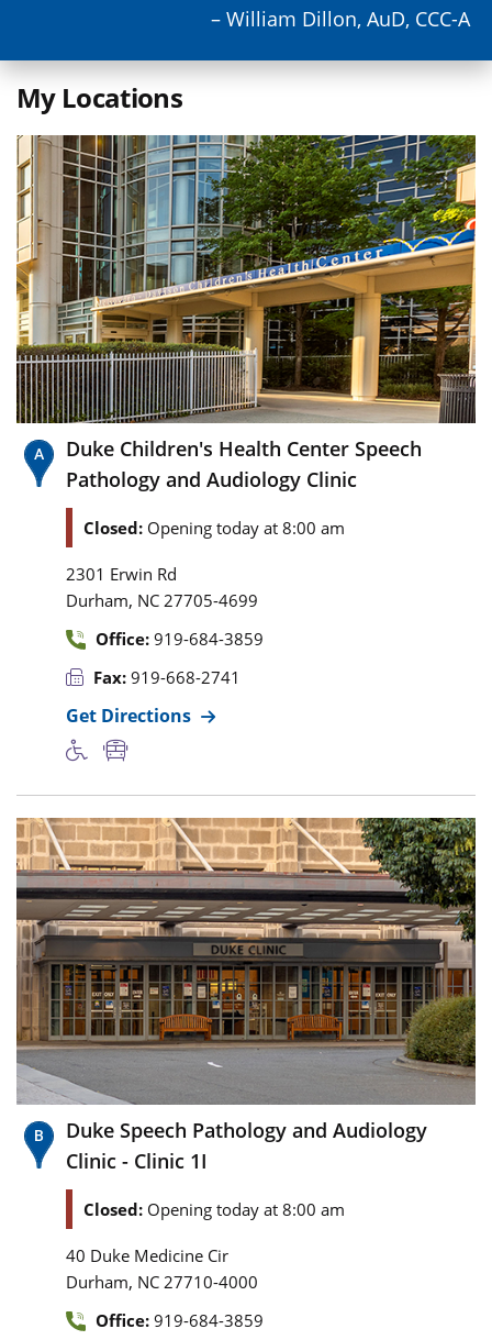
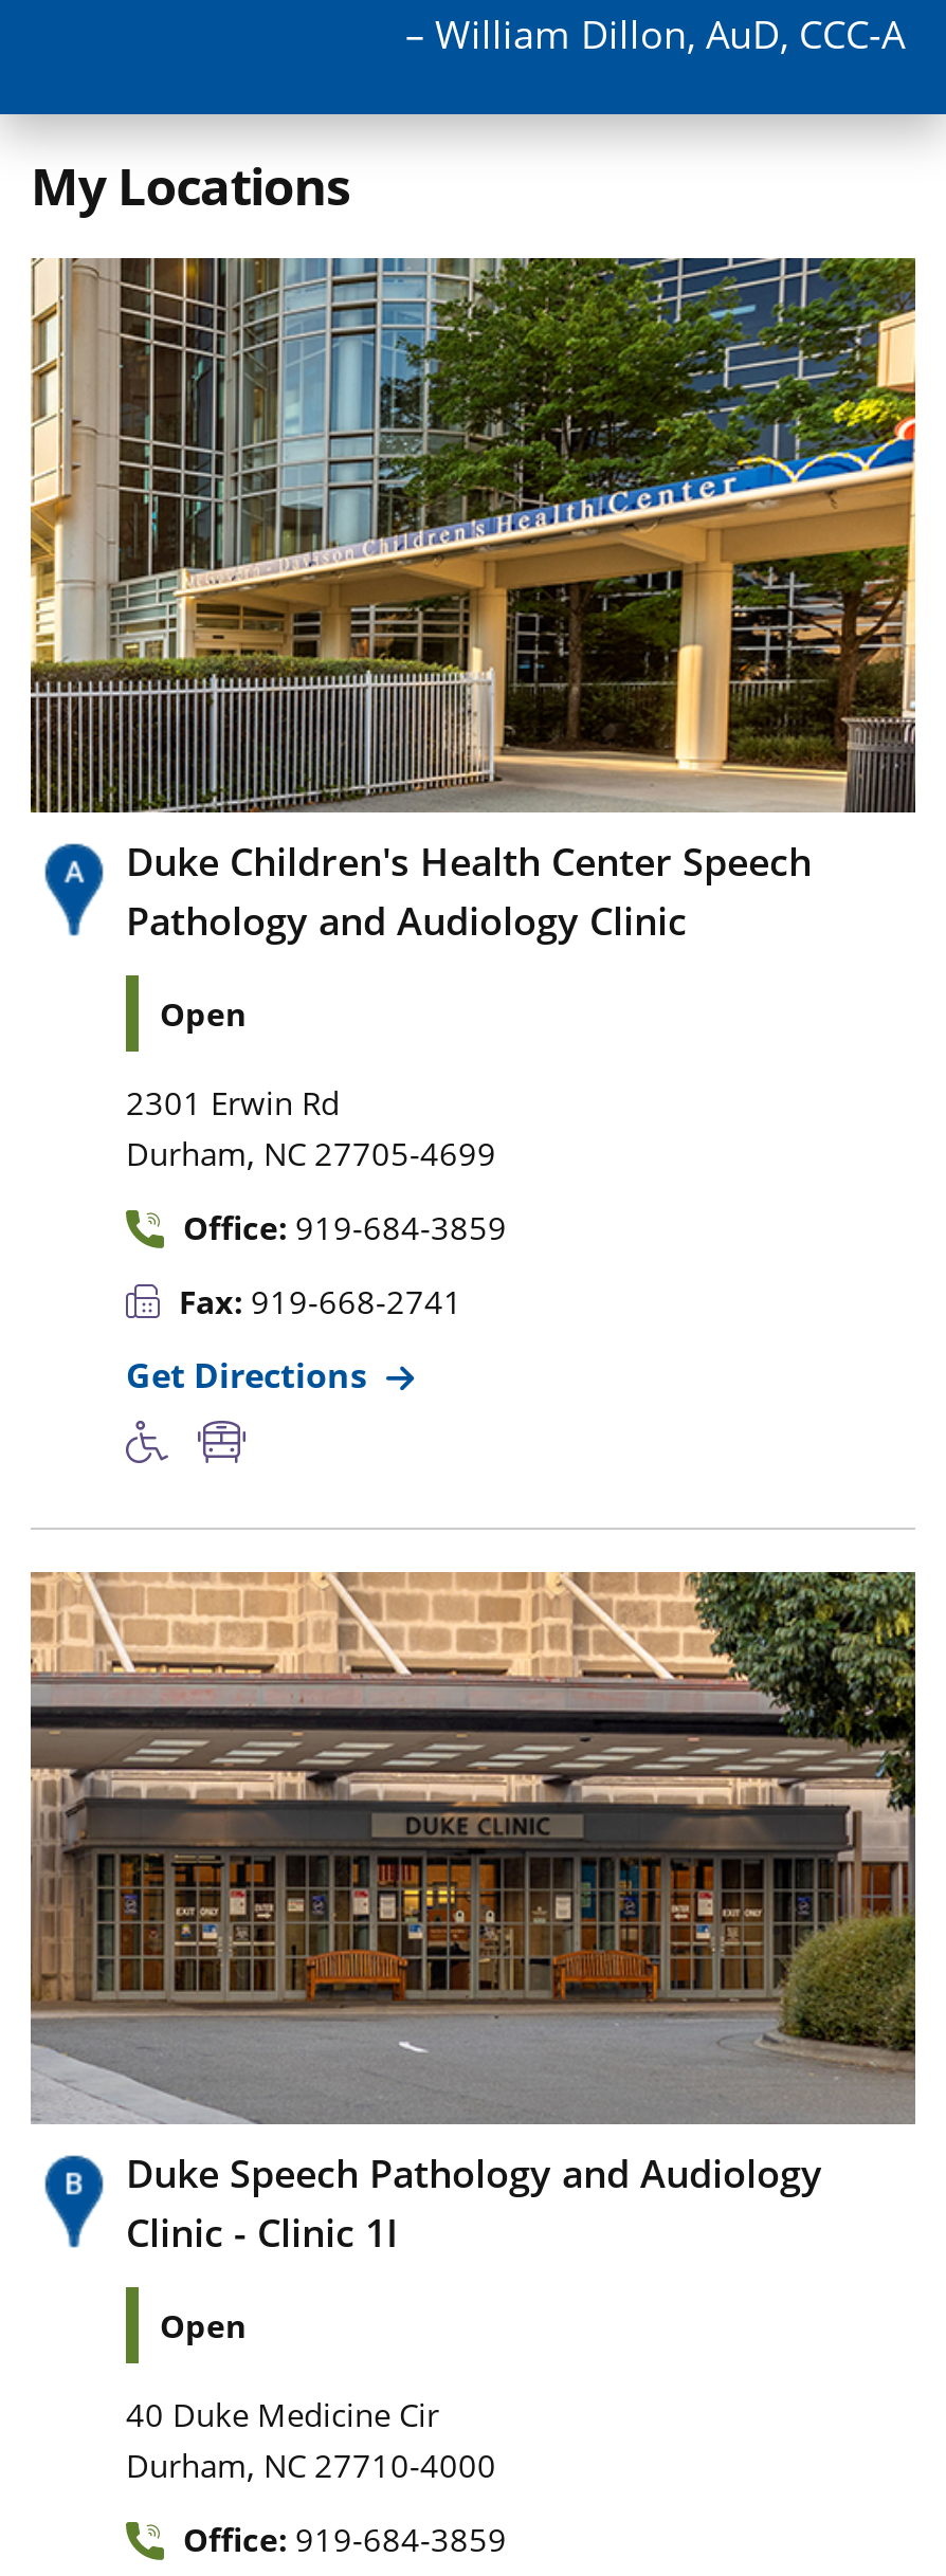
[83,516,345,538] Closed: Opening today at 8:00 am -> [160,991,247,1034] Open
[83,1198,345,1220] Closed: Opening today at 8:00 am -> [160,2304,247,2346] Open

